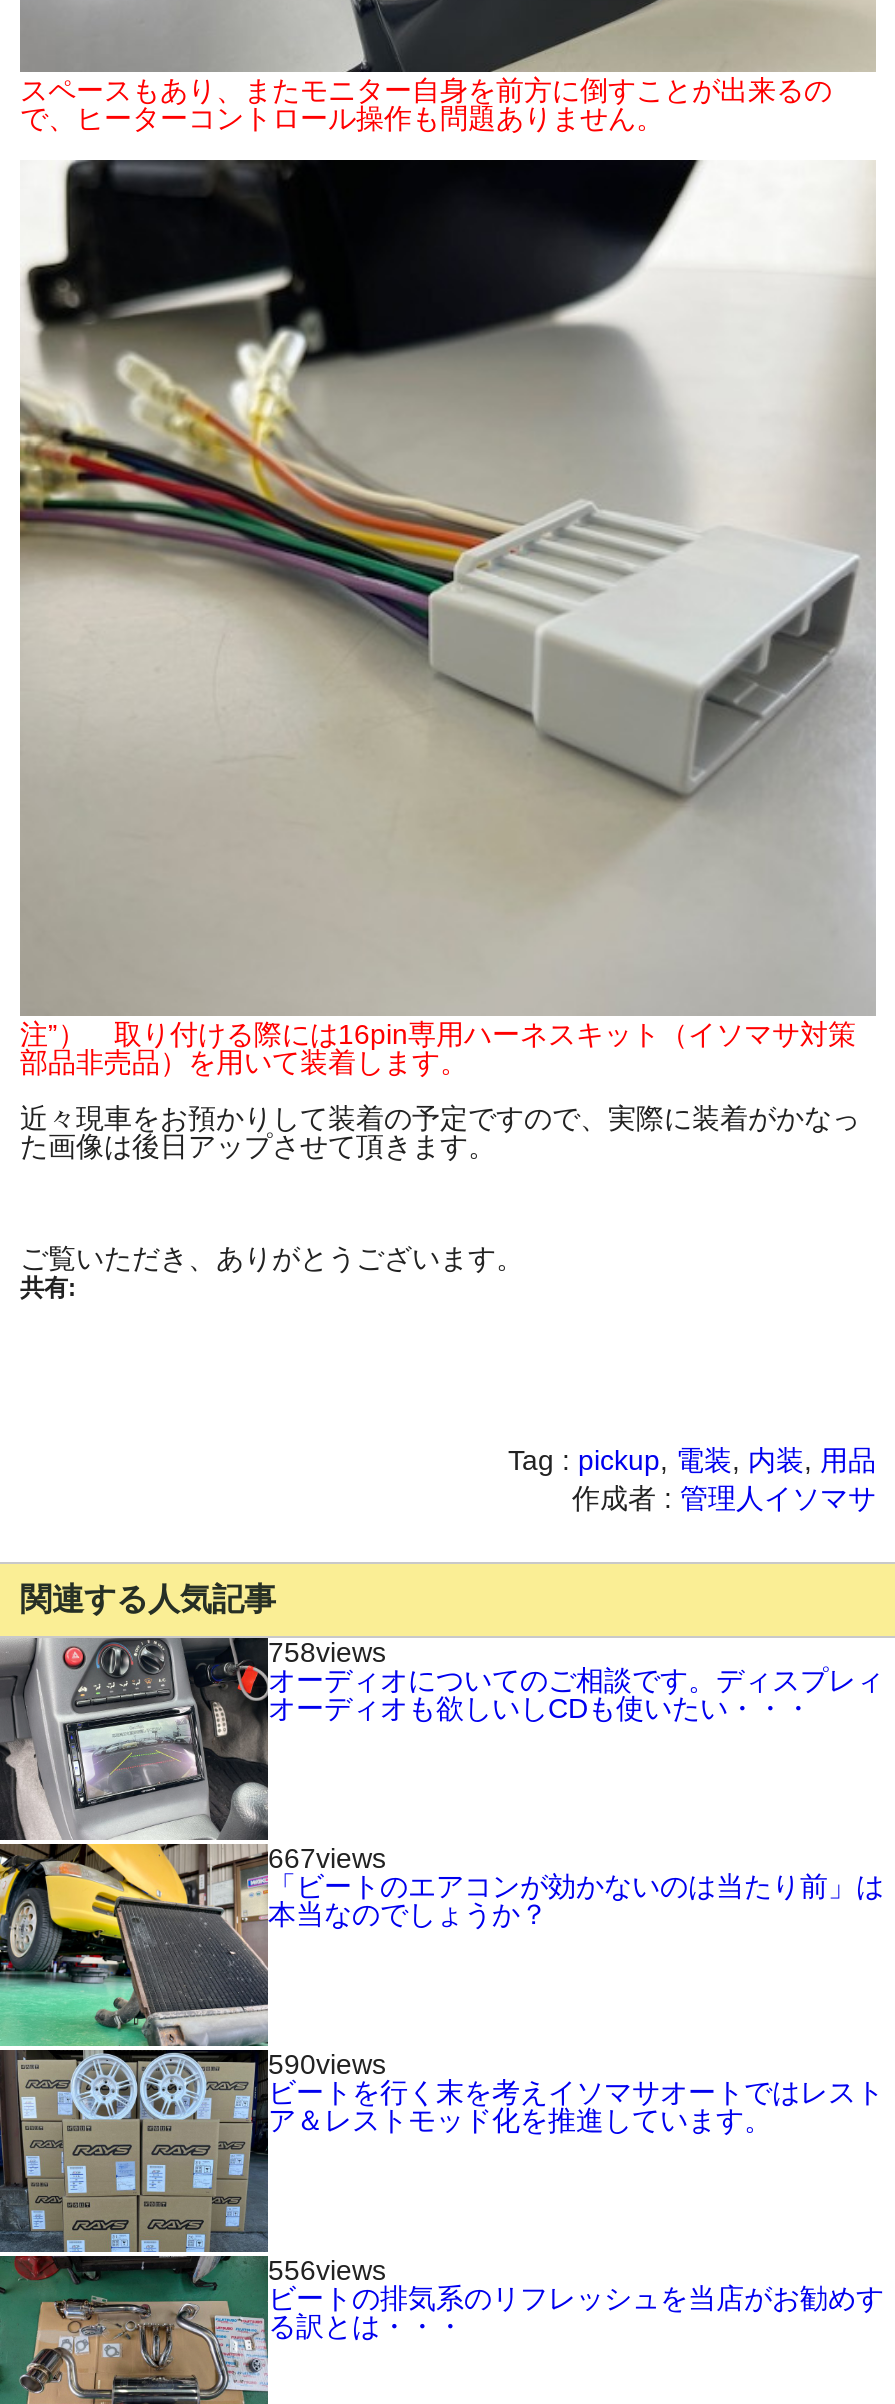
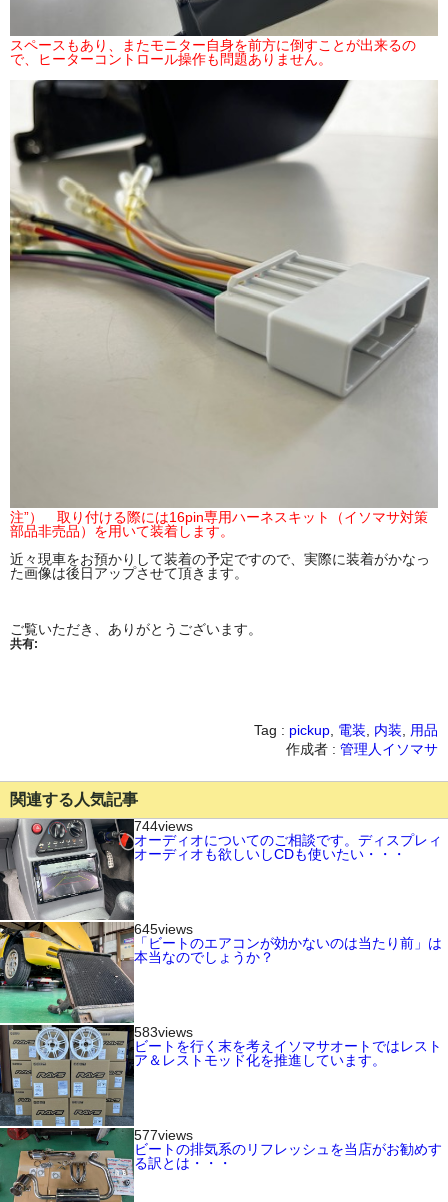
[268,1636,386,1668] 758views -> [134,818,193,834] 744views
[268,1842,386,1874] 667views -> [134,921,193,937] 645views
[268,2048,386,2080] 590views -> [134,1024,193,1040] 583views
[268,2254,386,2286] 556views -> [134,1127,193,1143] 577views

